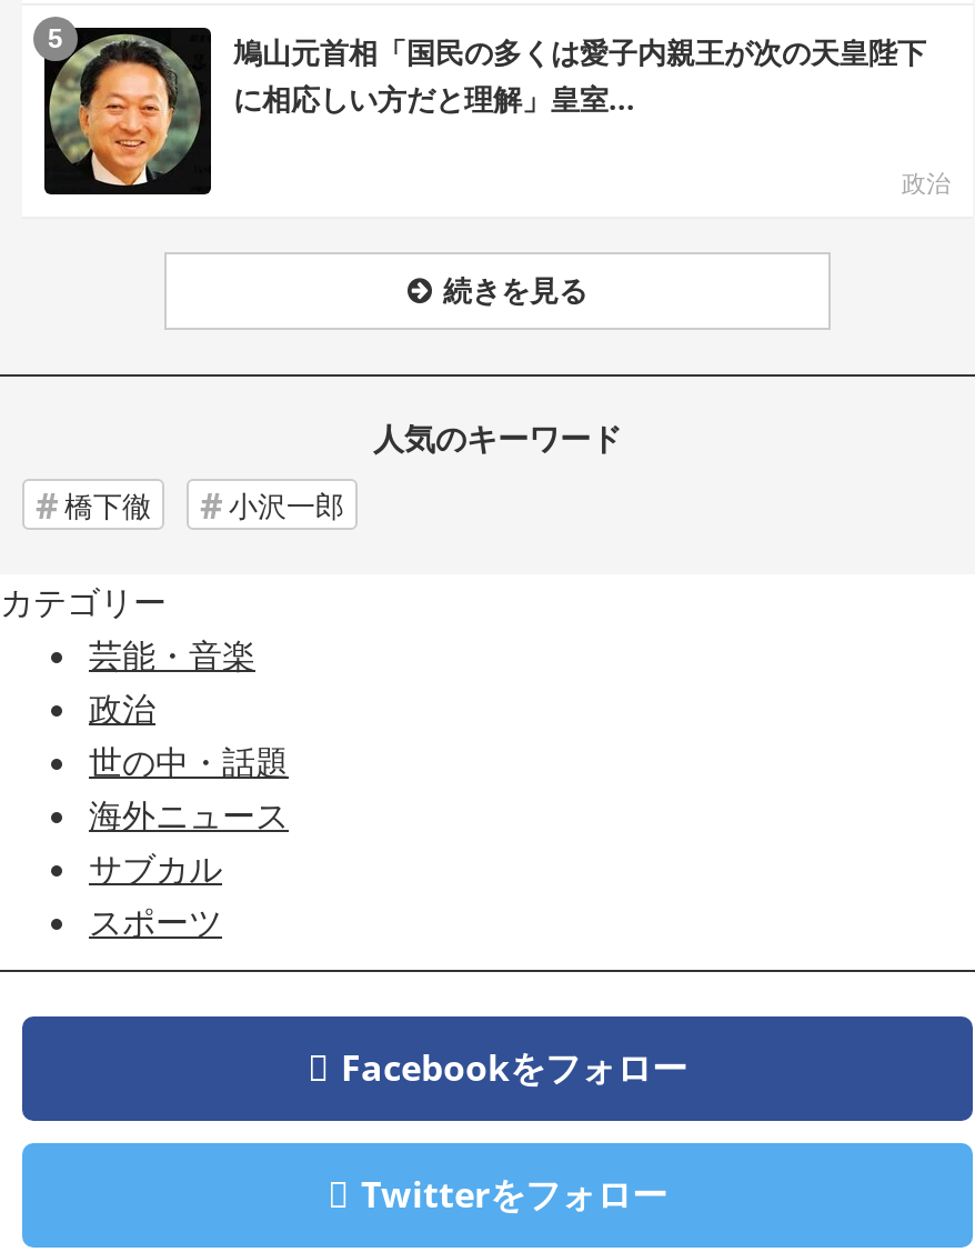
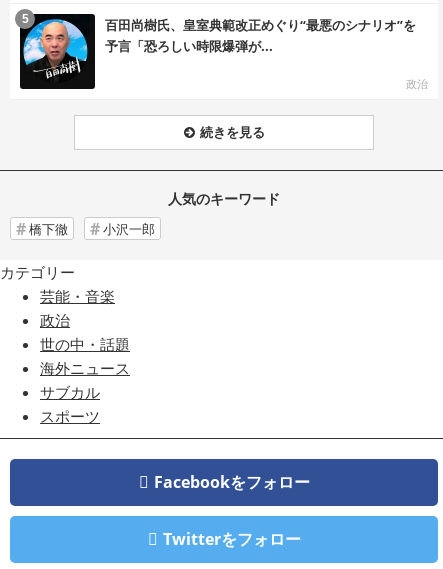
[47,32,926,188] [image] | 鳩山元首相「国民の多くは愛子内親王が次の天皇陛下 | に相応しい方だと理解」皇室... -> [21,16,416,85] [image] | 百田尚樹氏、皇室典範改正めぐり“最悪のシナリオ”を | 予言「恐ろしい時限爆弾が...

